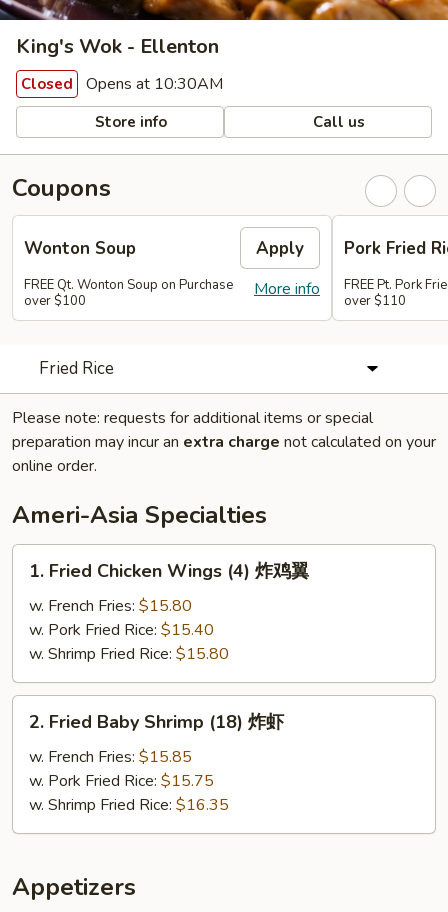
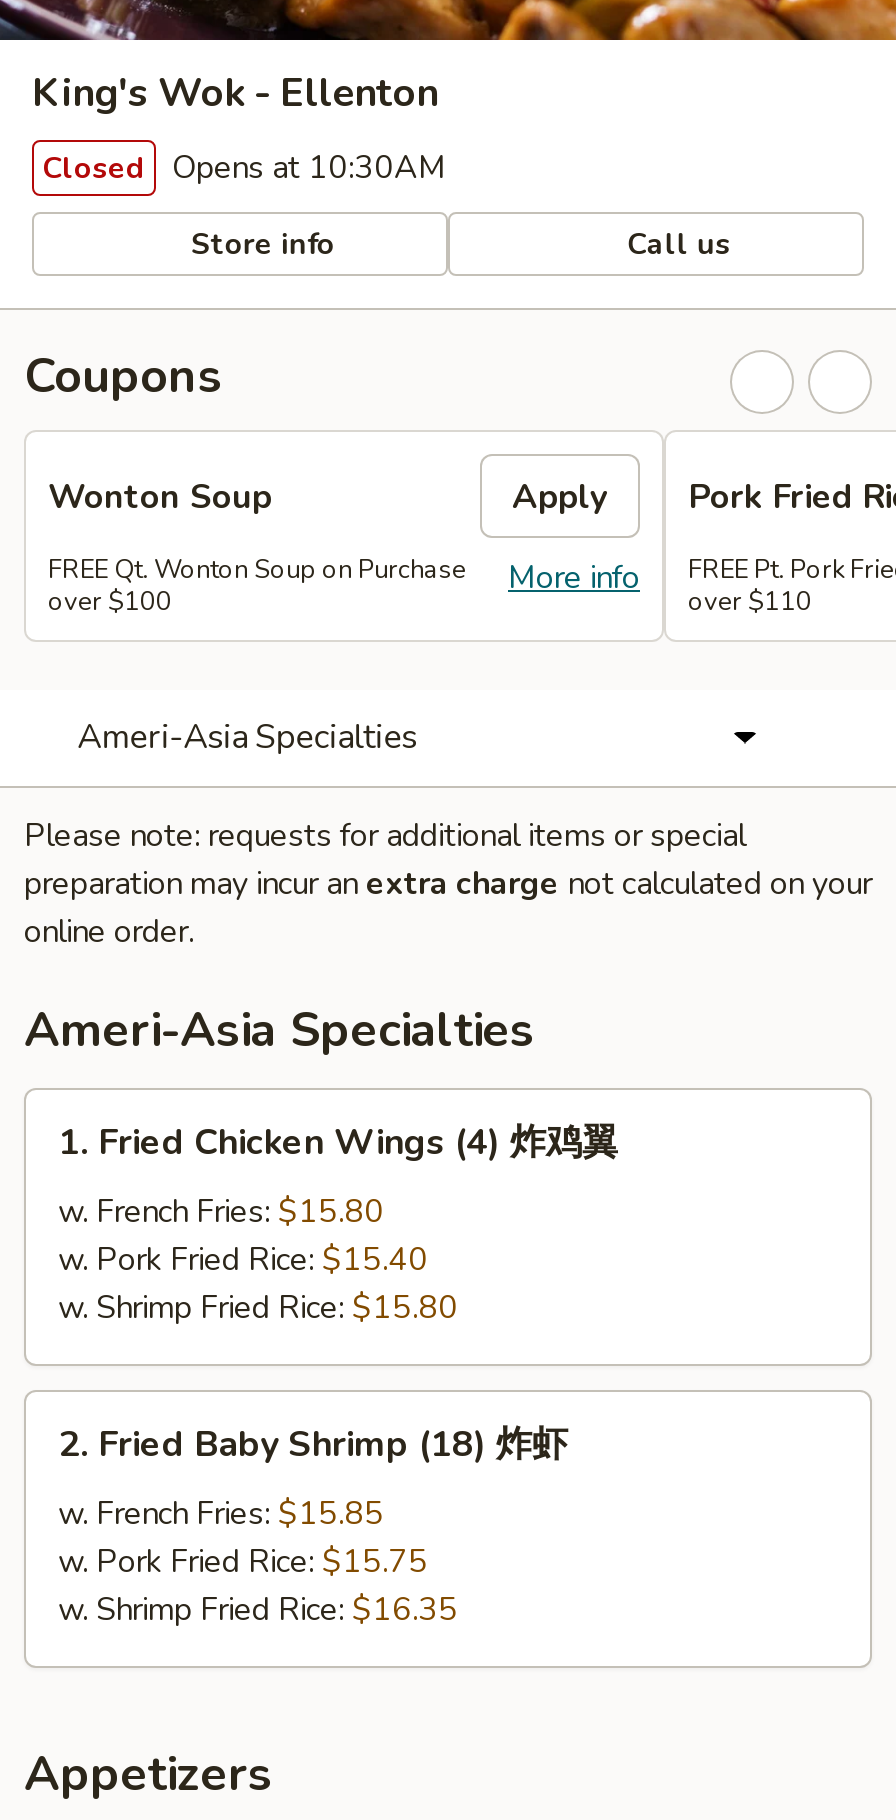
[39,357,114,380] Fried Rice -> [77,714,417,760] Ameri-Asia Specialties

